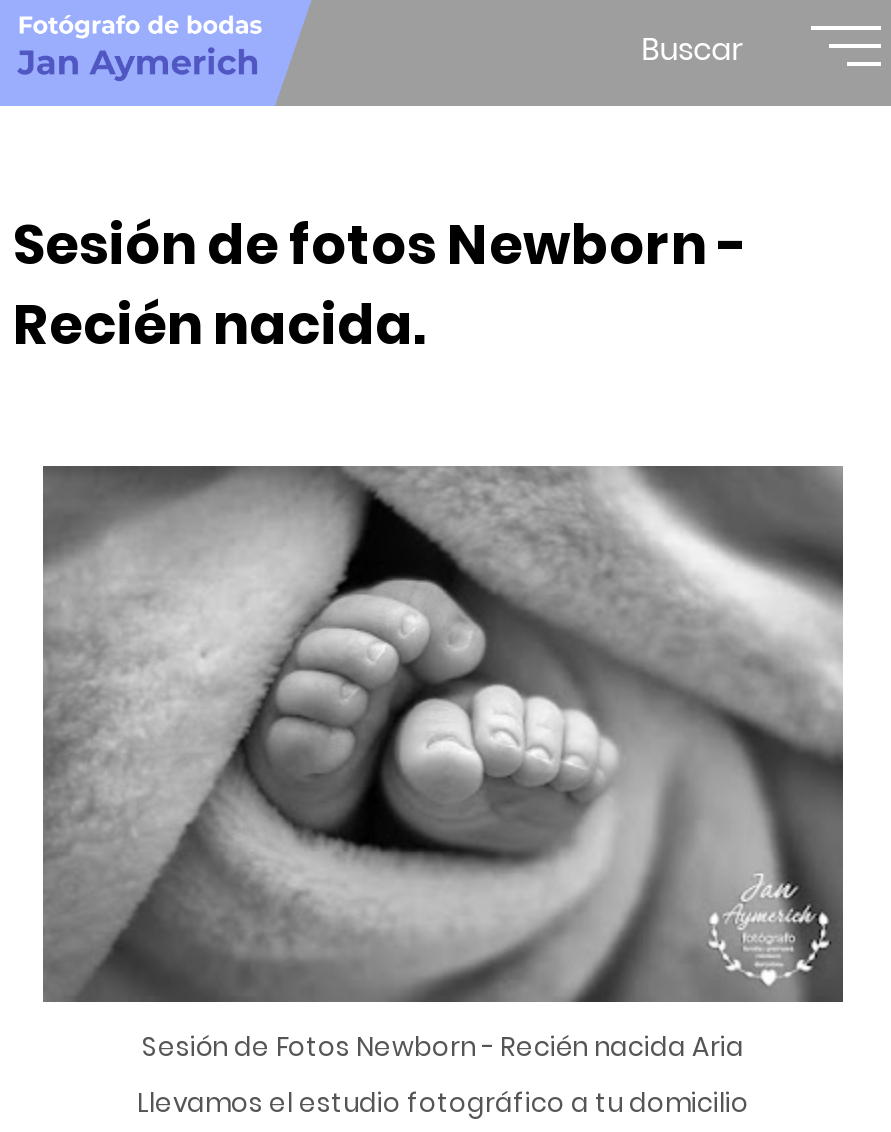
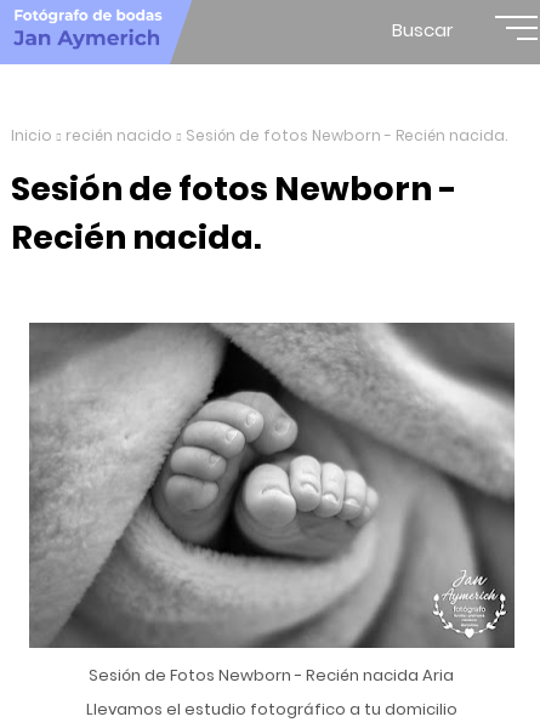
none -> [11,125,507,146] Inicio | recién nacido | Sesión de fotos Newborn - Recién nacida.

